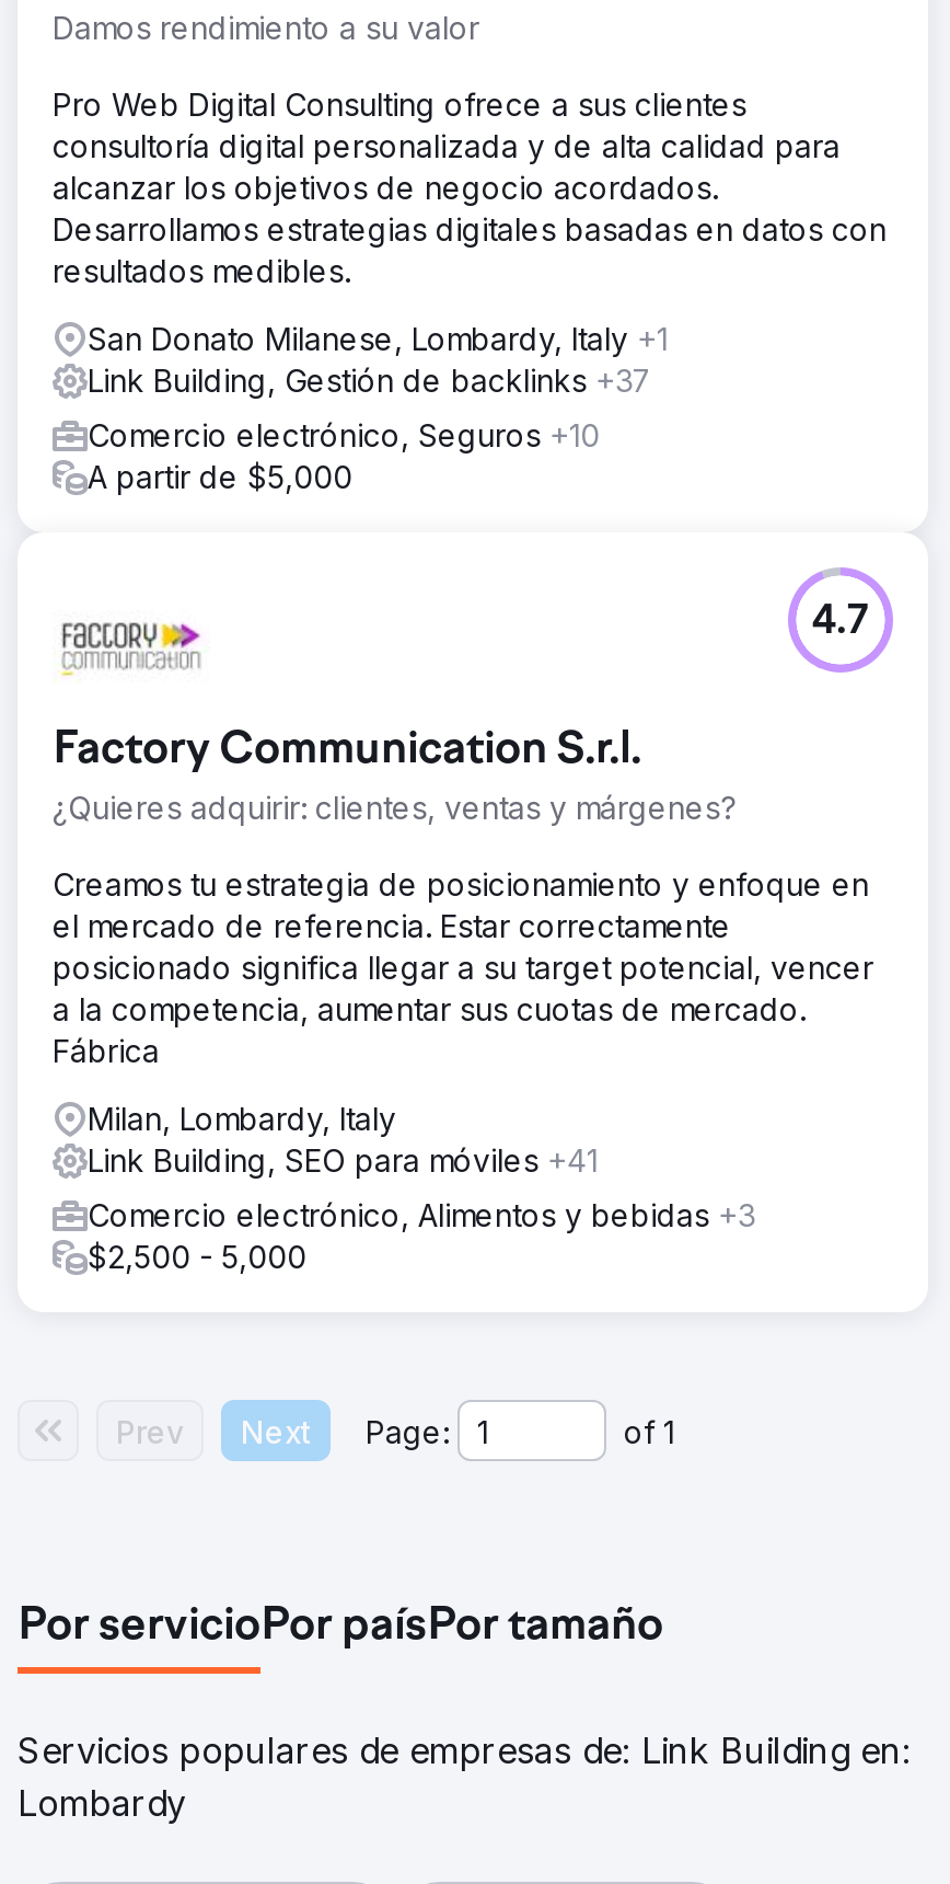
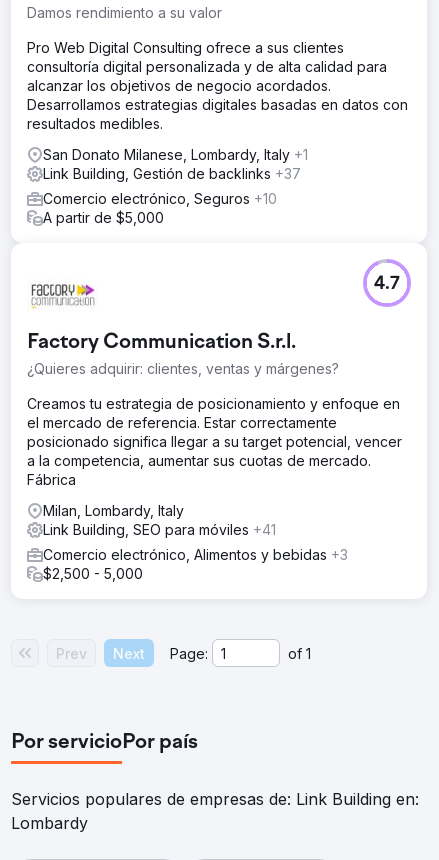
[18,1604,663,1652] Por servicioPor paísPor tamaño -> [11,732,198,754] Por servicioPor país

